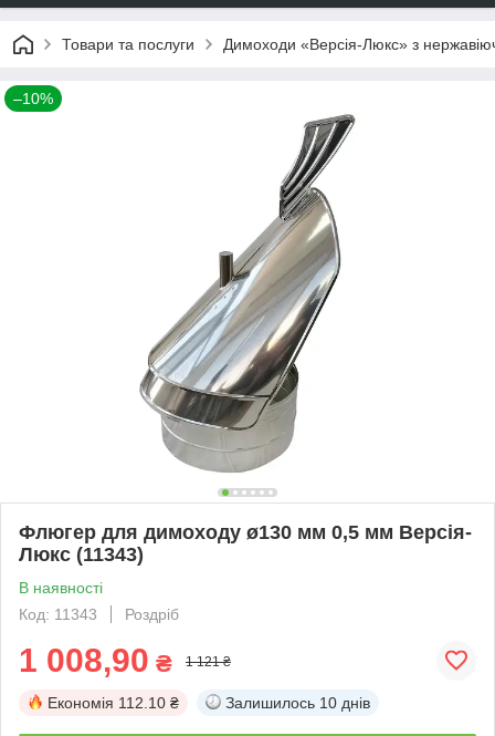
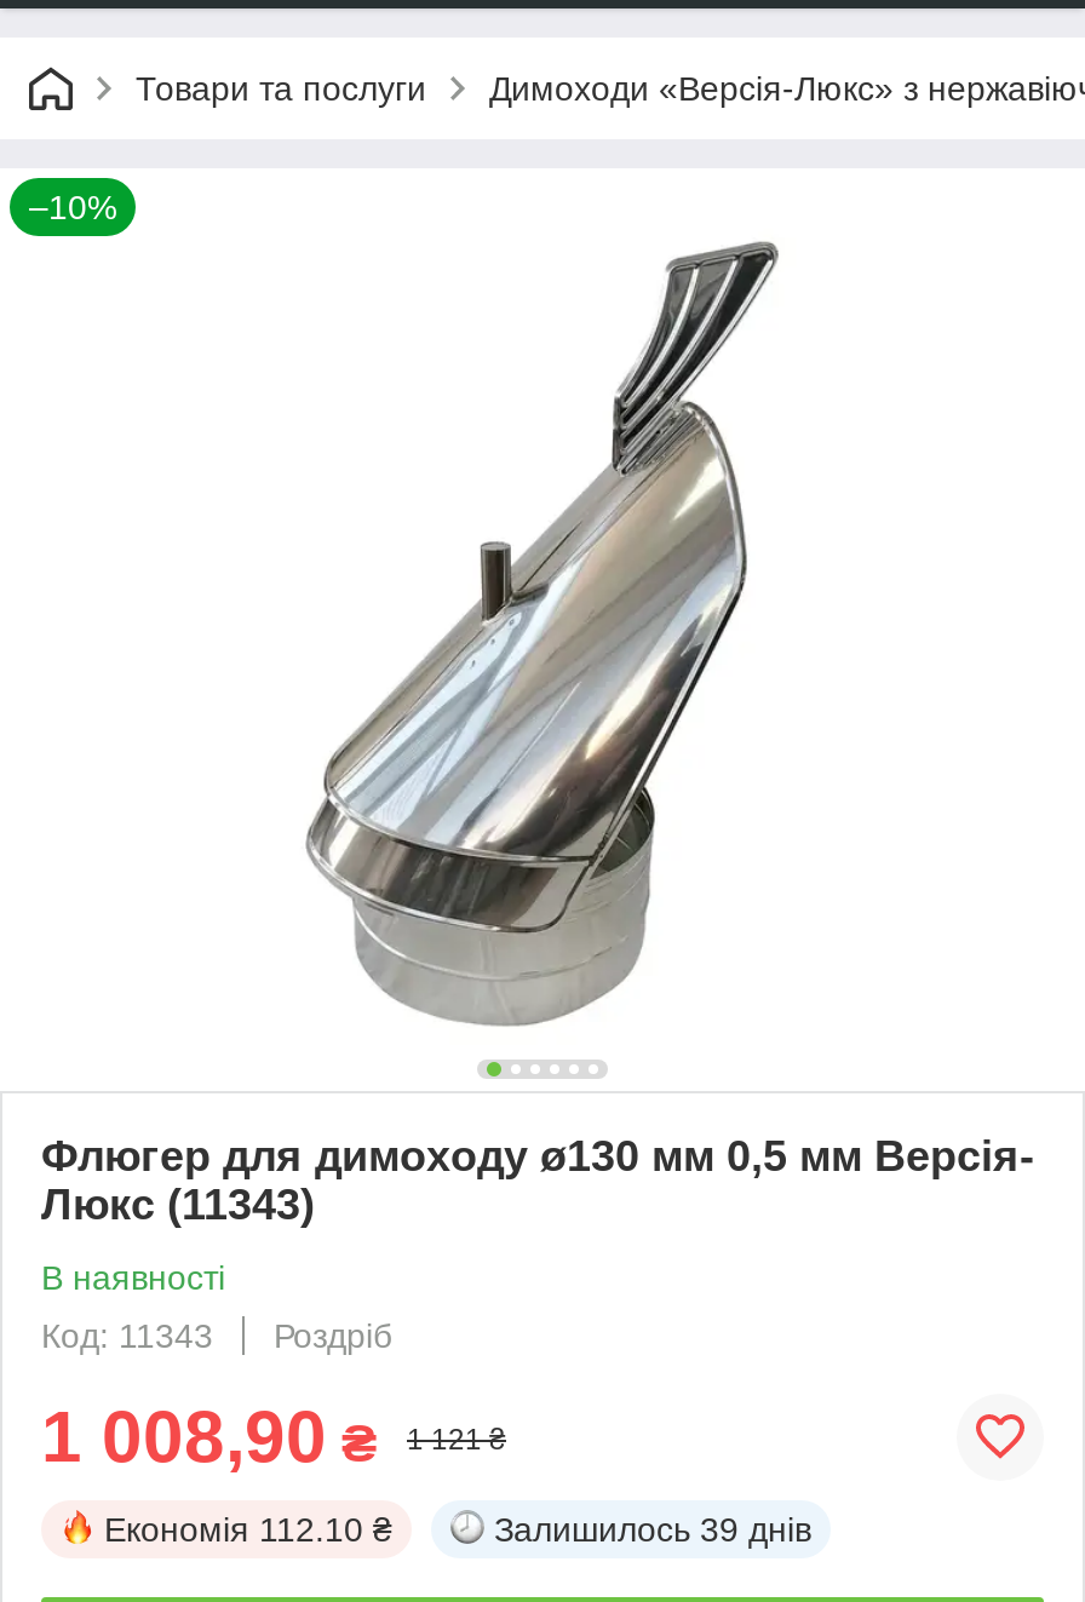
[225,694,370,711] Залишилось 10 днів -> [494,1509,811,1548] Залишилось 39 днів

